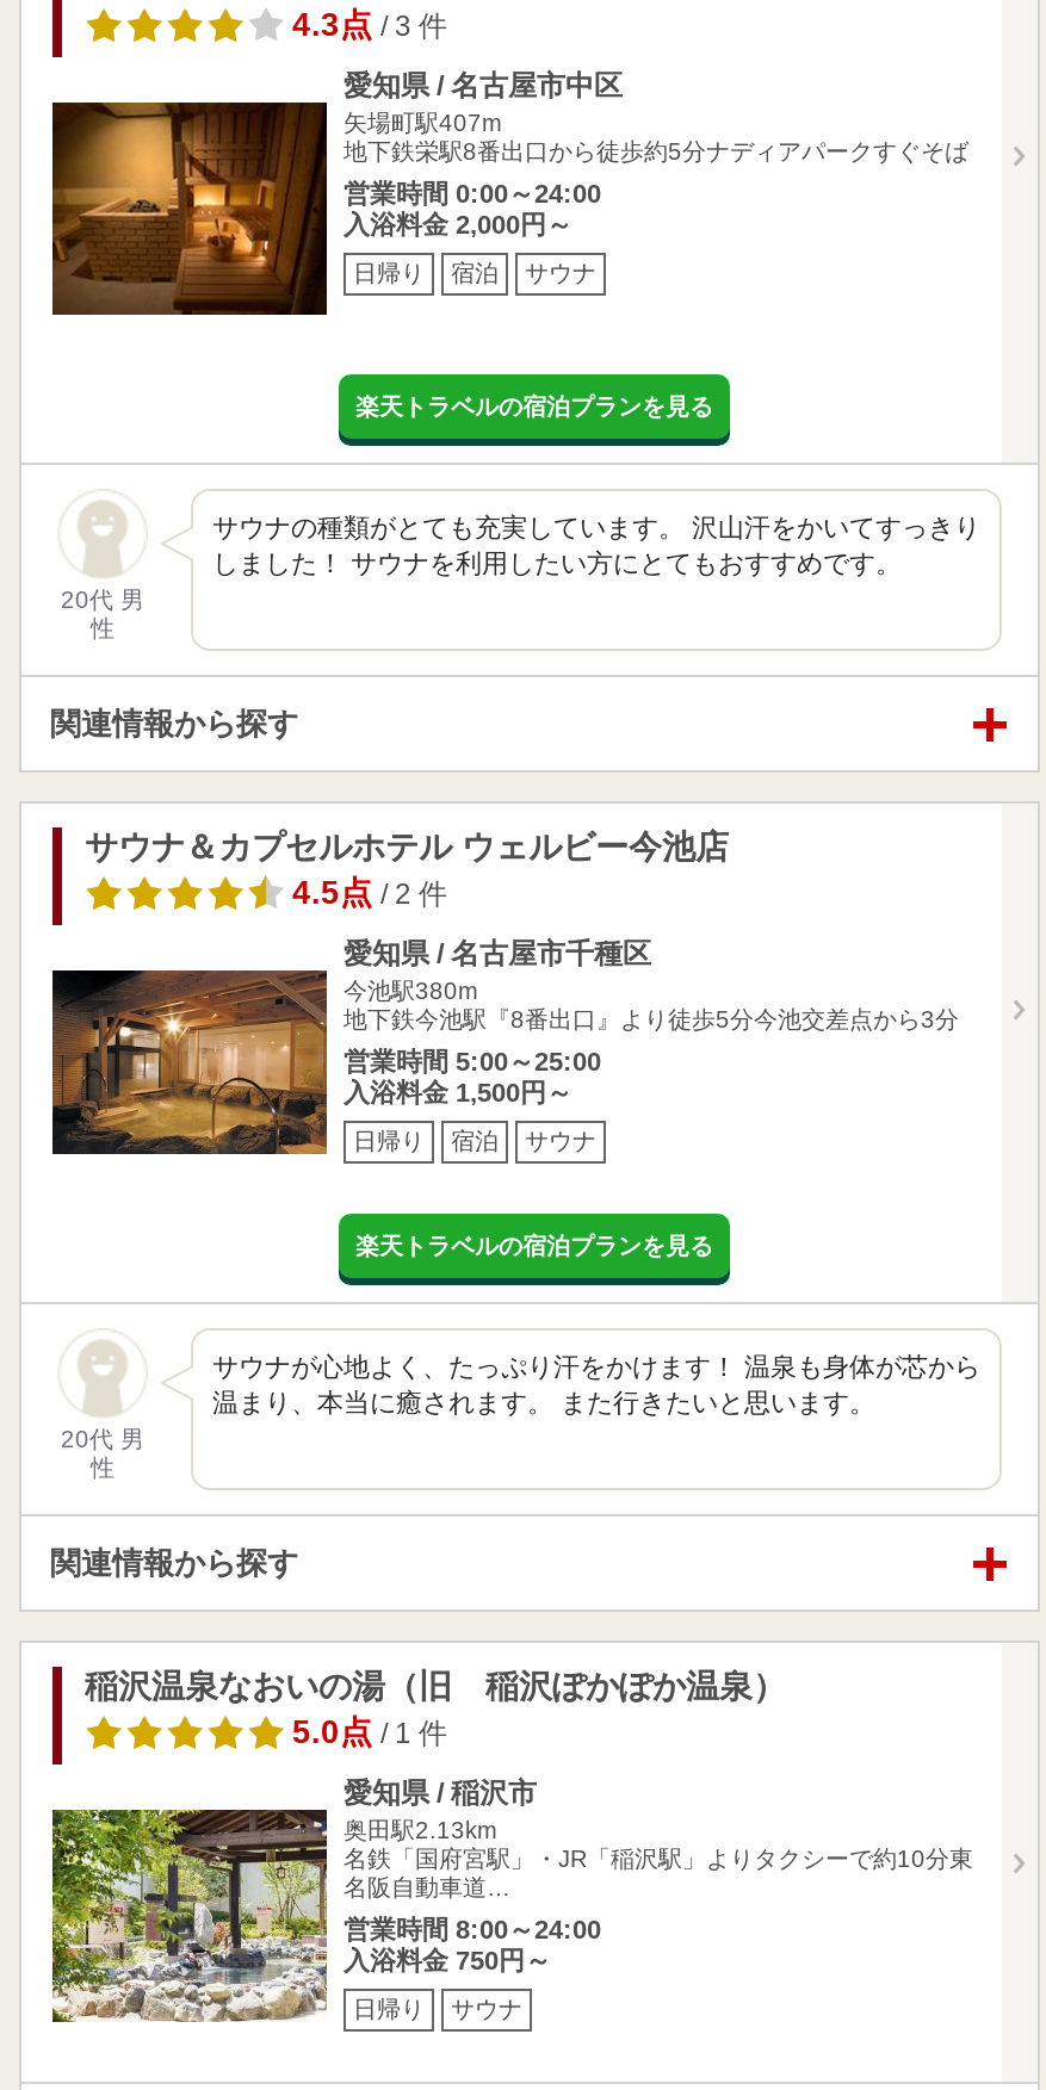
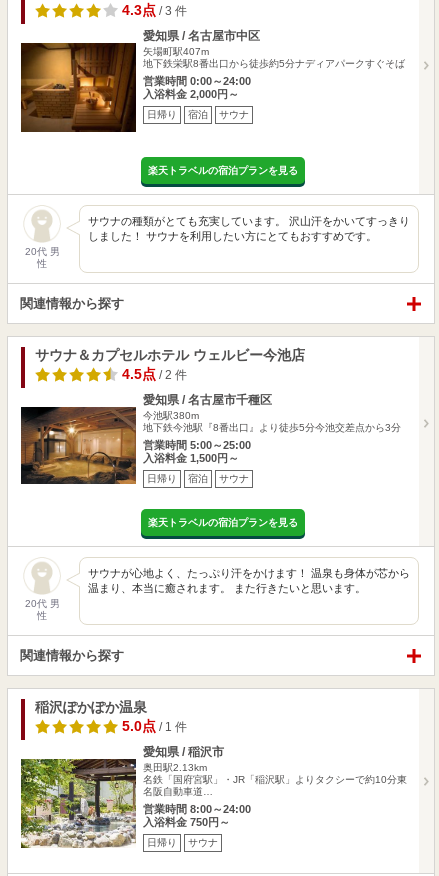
[85,1667,786,1705] 稲沢温泉なおいの湯（旧 稲沢ぽかぽか温泉） -> [34,699,146,715] 稲沢ぽかぽか温泉

